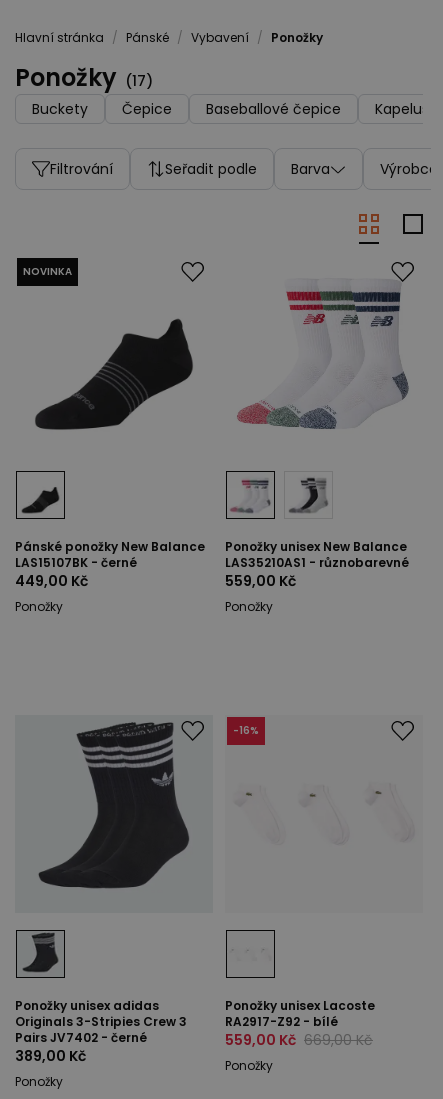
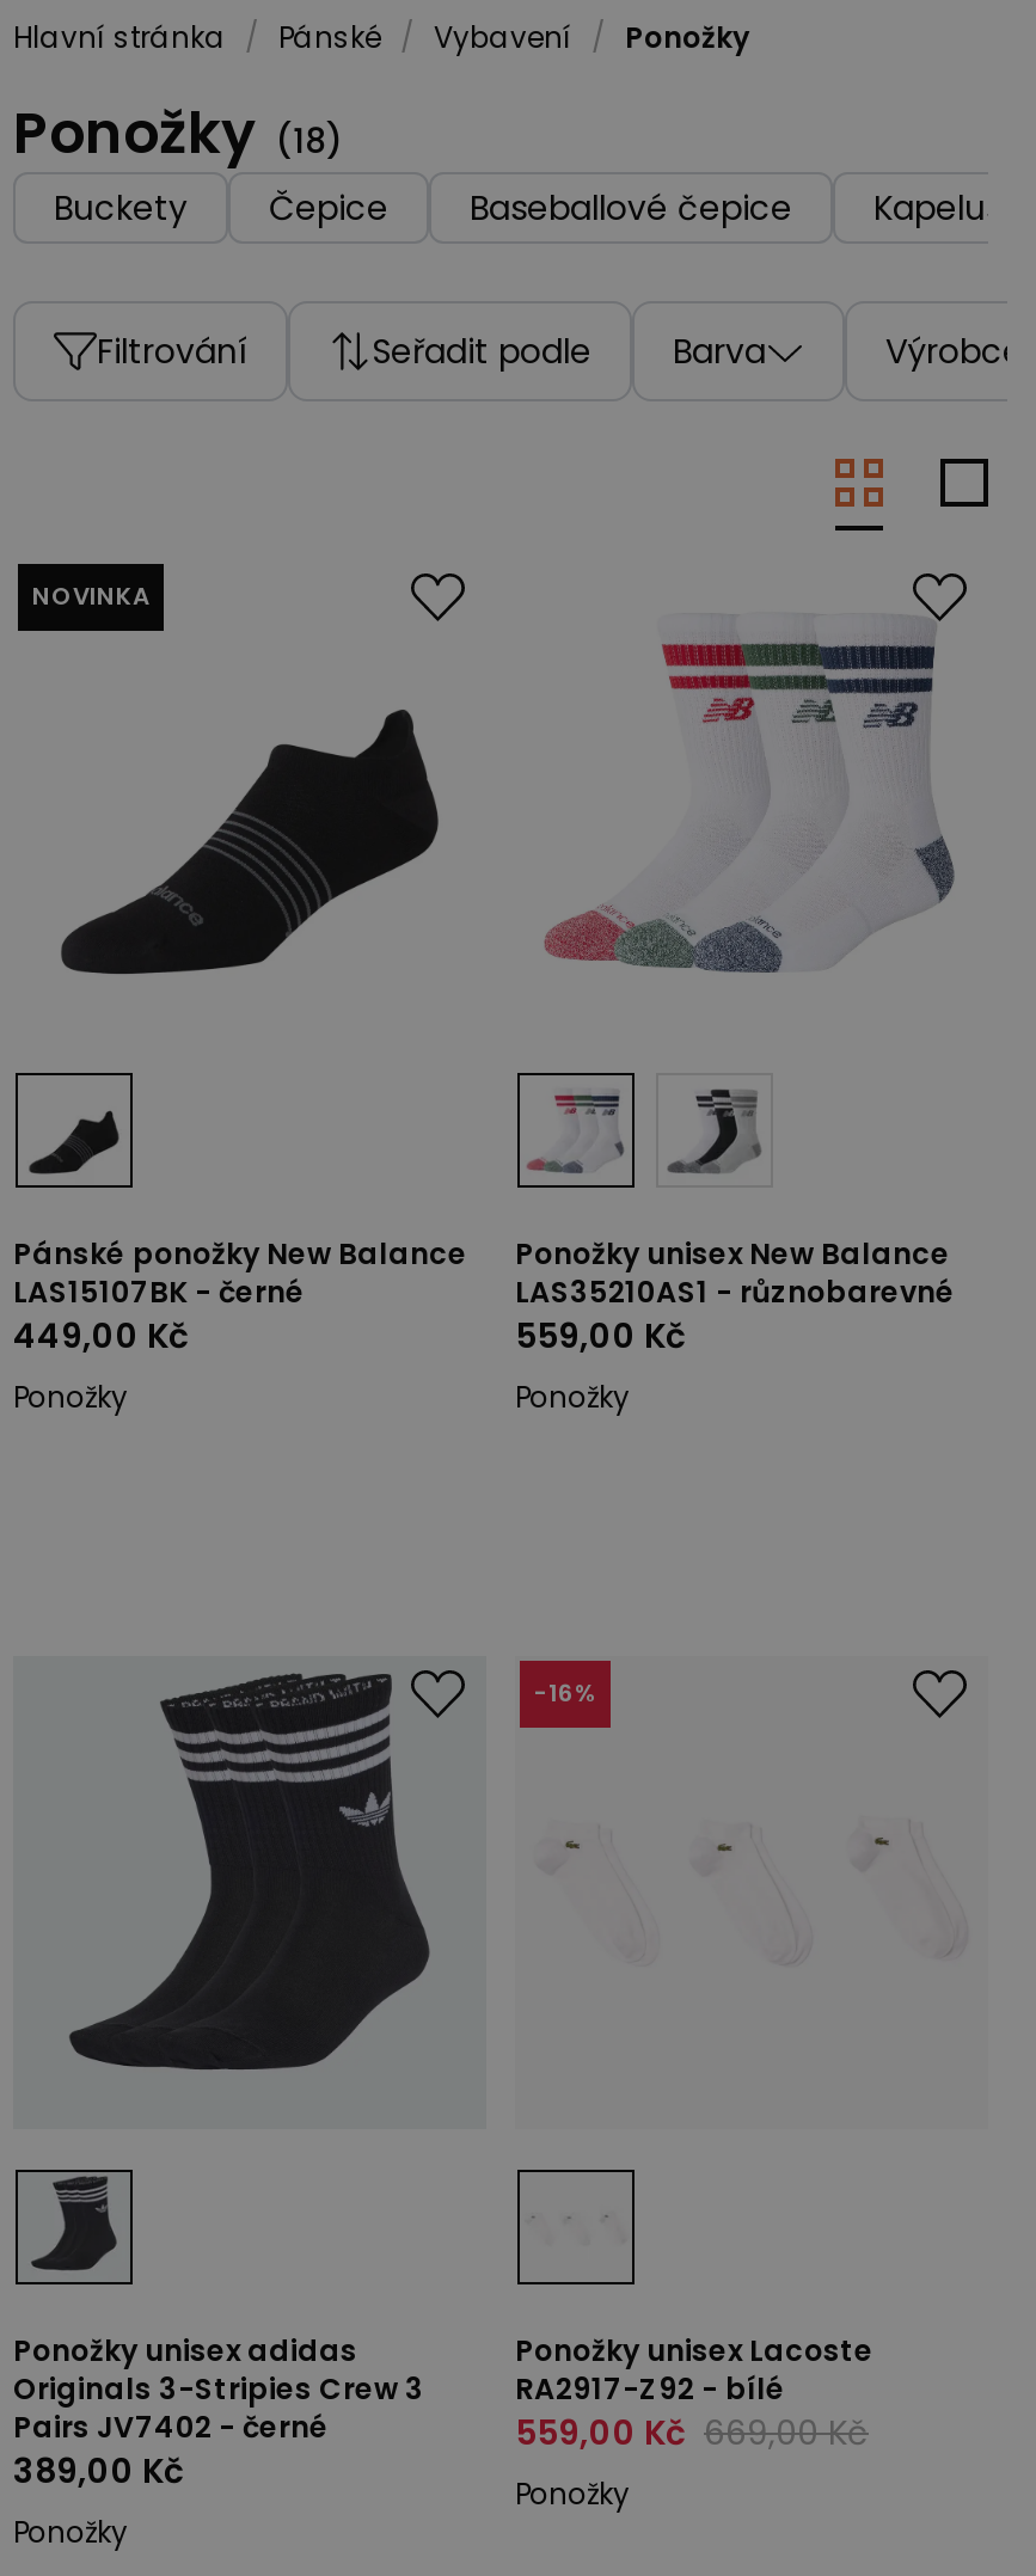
[15,61,153,94] Ponožky (17) -> [13,93,343,172] Ponožky (18)

